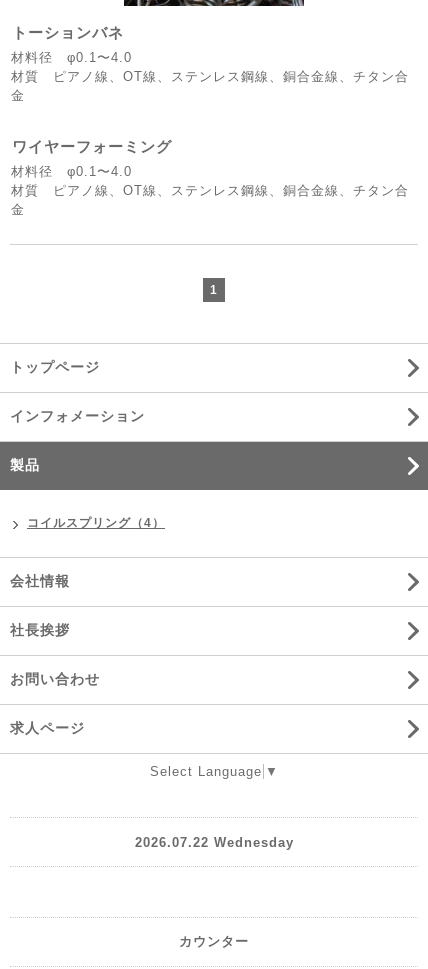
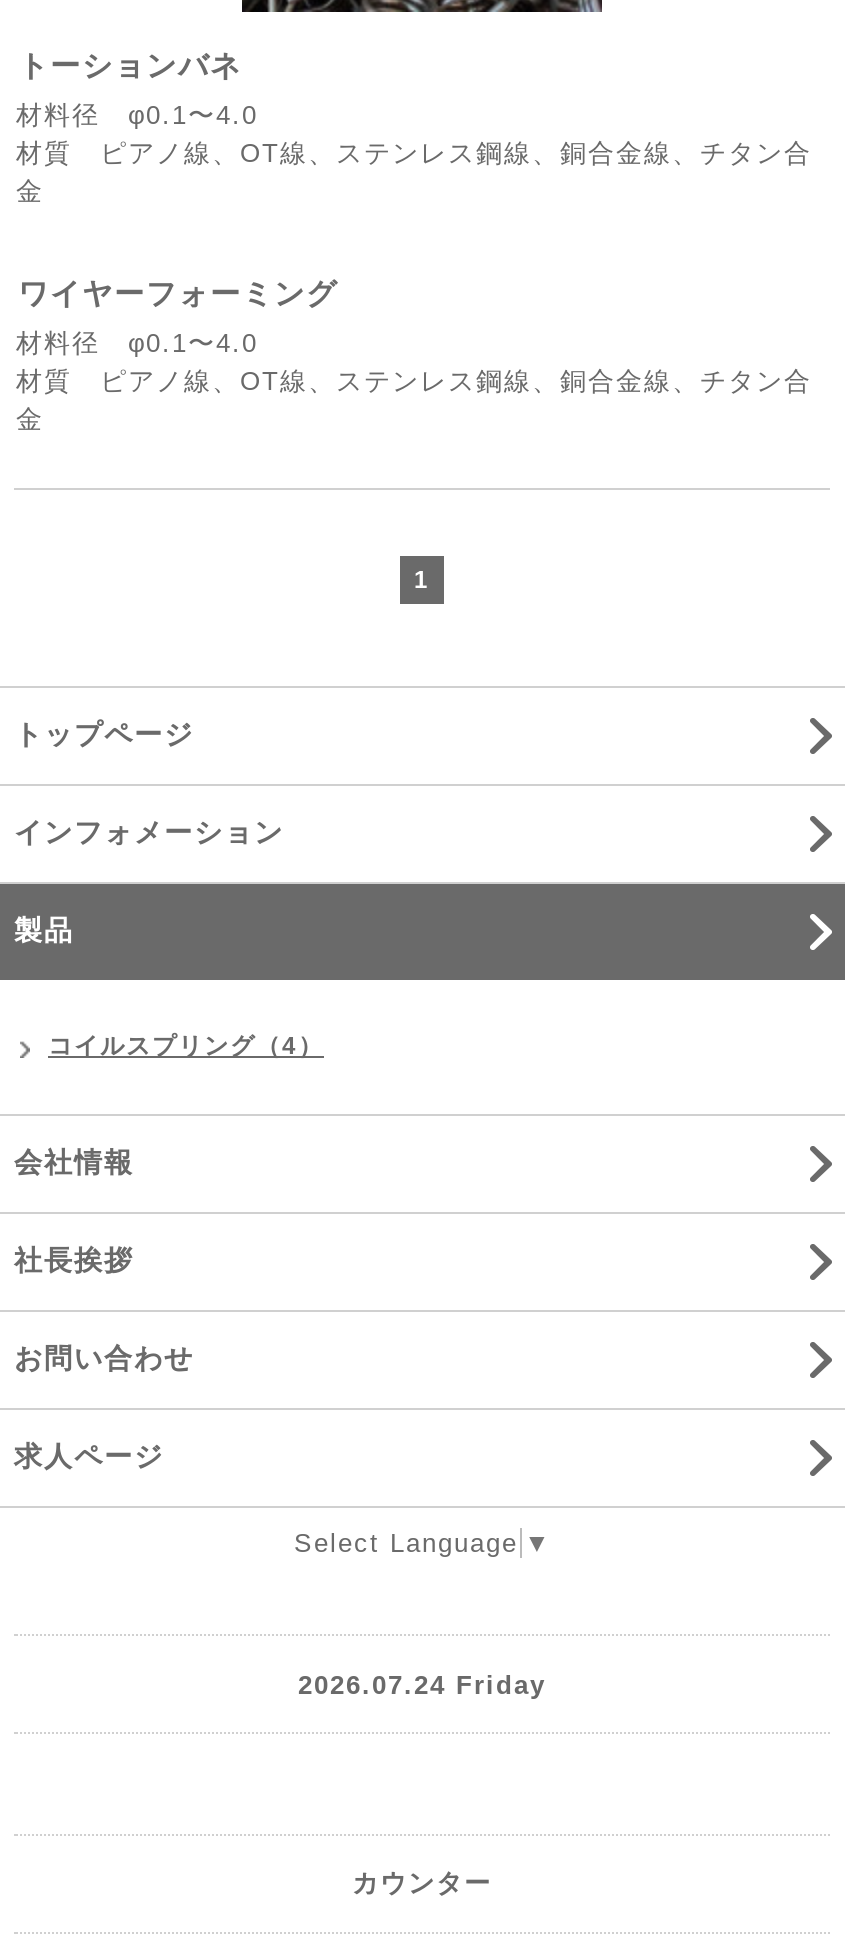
[134,834,293,849] 2026.07.22 Wednesday -> [298,1669,546,1699] 2026.07.24 Friday

